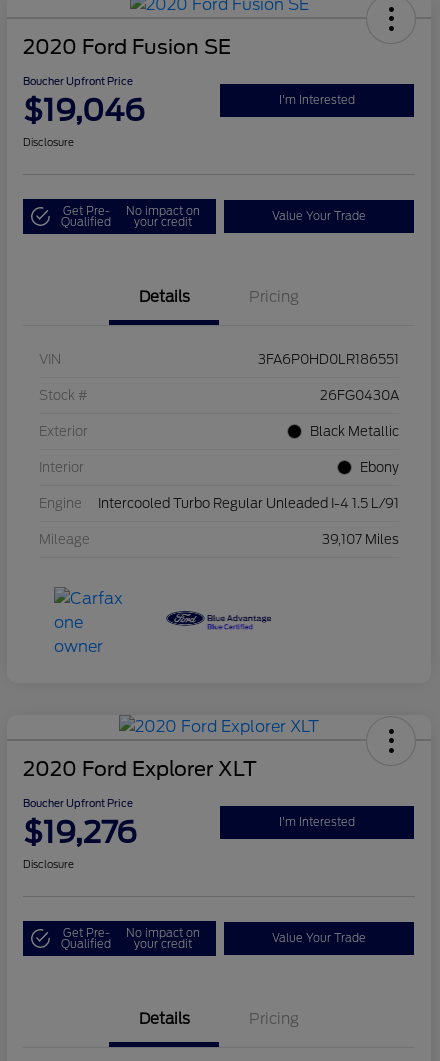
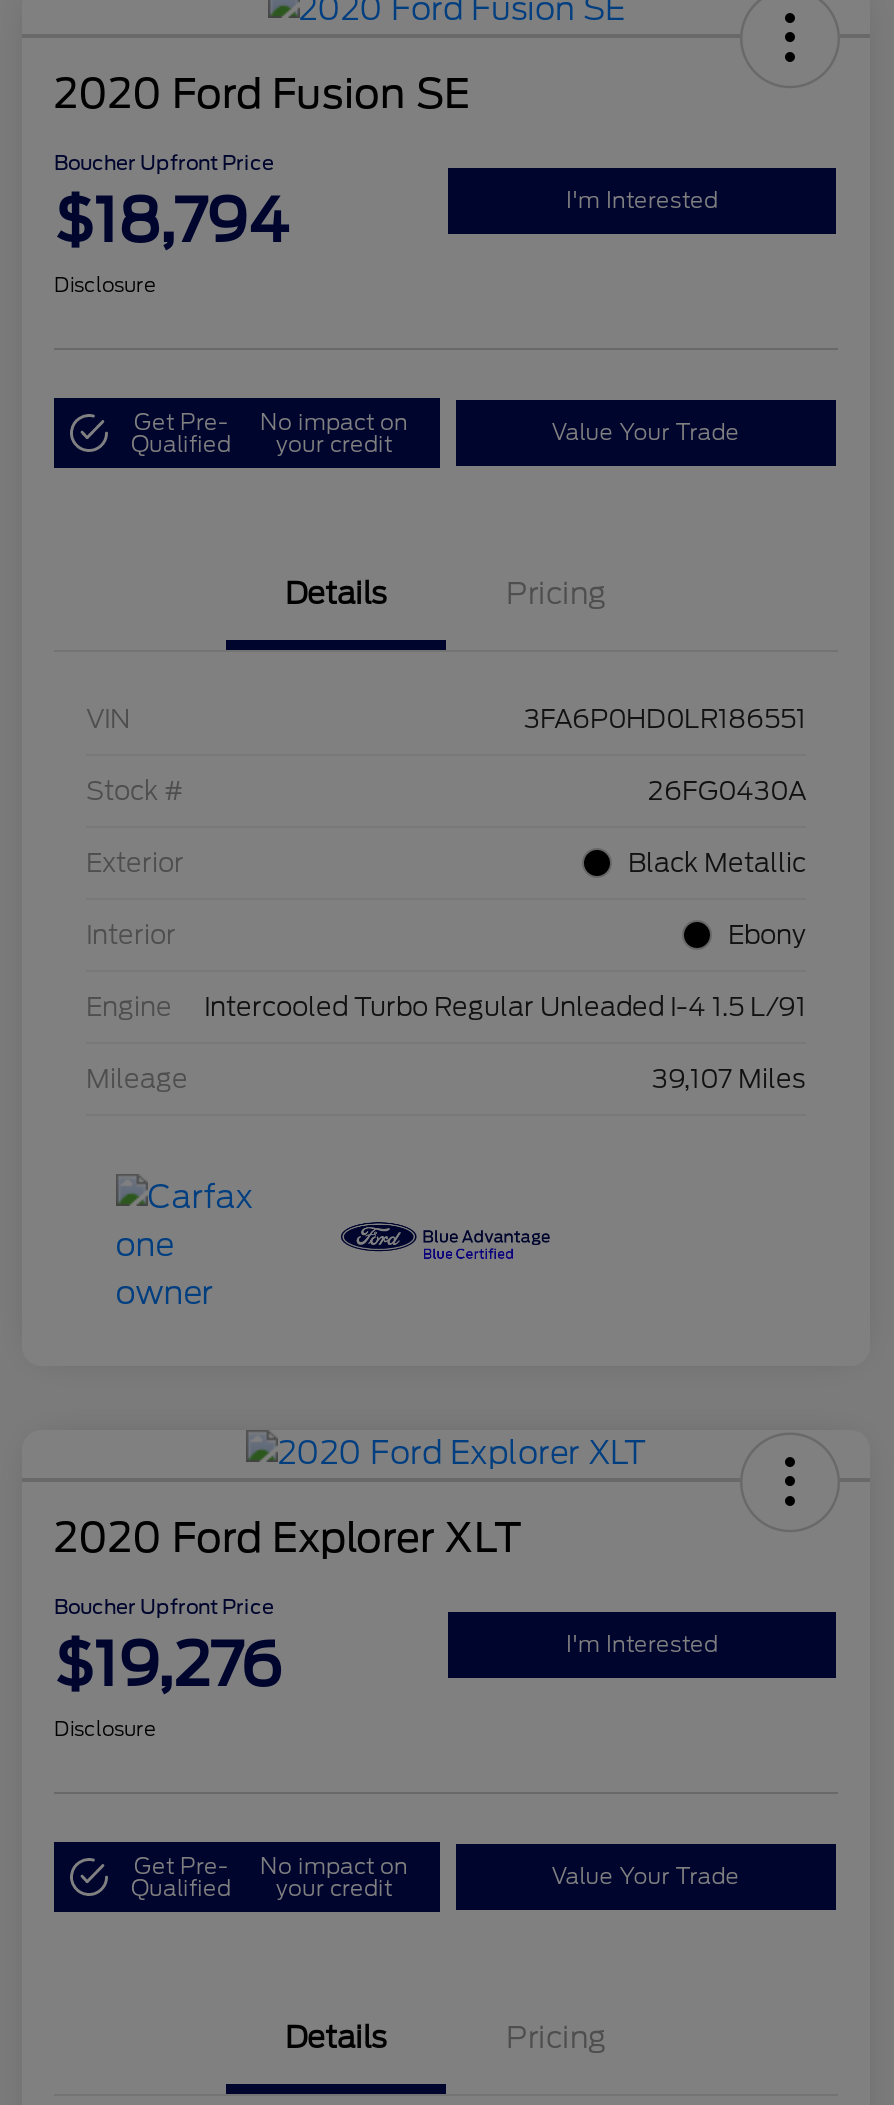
[23,92,145,128] $19,046 -> [54,184,288,256] $18,794

